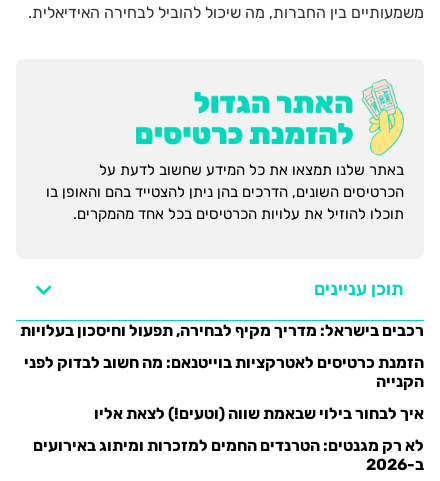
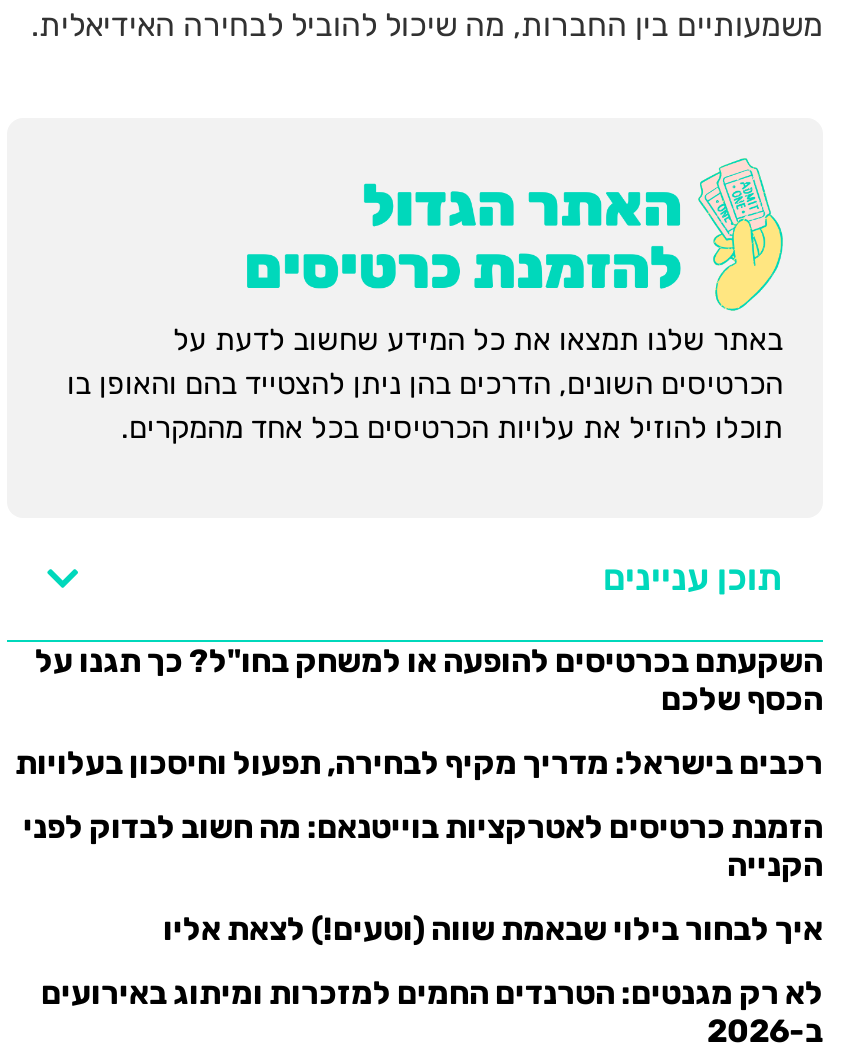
none -> [35,642,823,718] השקעתם בכרטיסים להופעה או למשחק בחו"ל? כך תגנו על | הכסף שלכם

